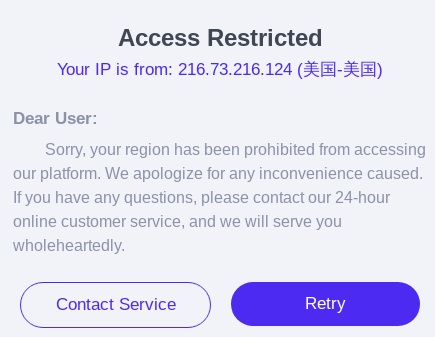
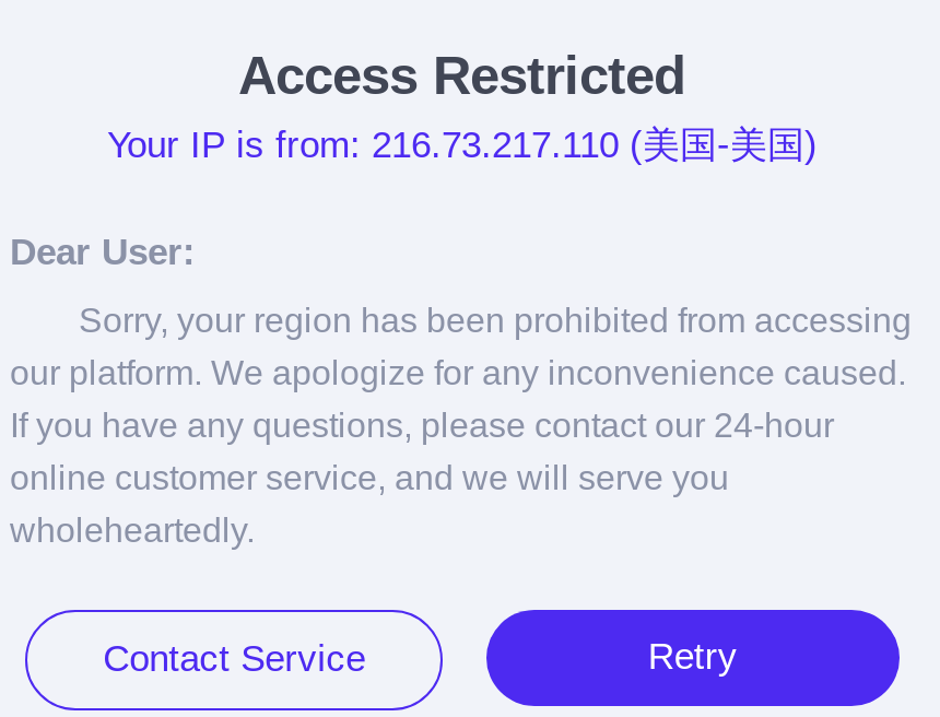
[57,60,383,79] Your IP is from: 216.73.216.124 (美国-美国) -> [107,125,818,167] Your IP is from: 216.73.217.110 (美国-美国)

